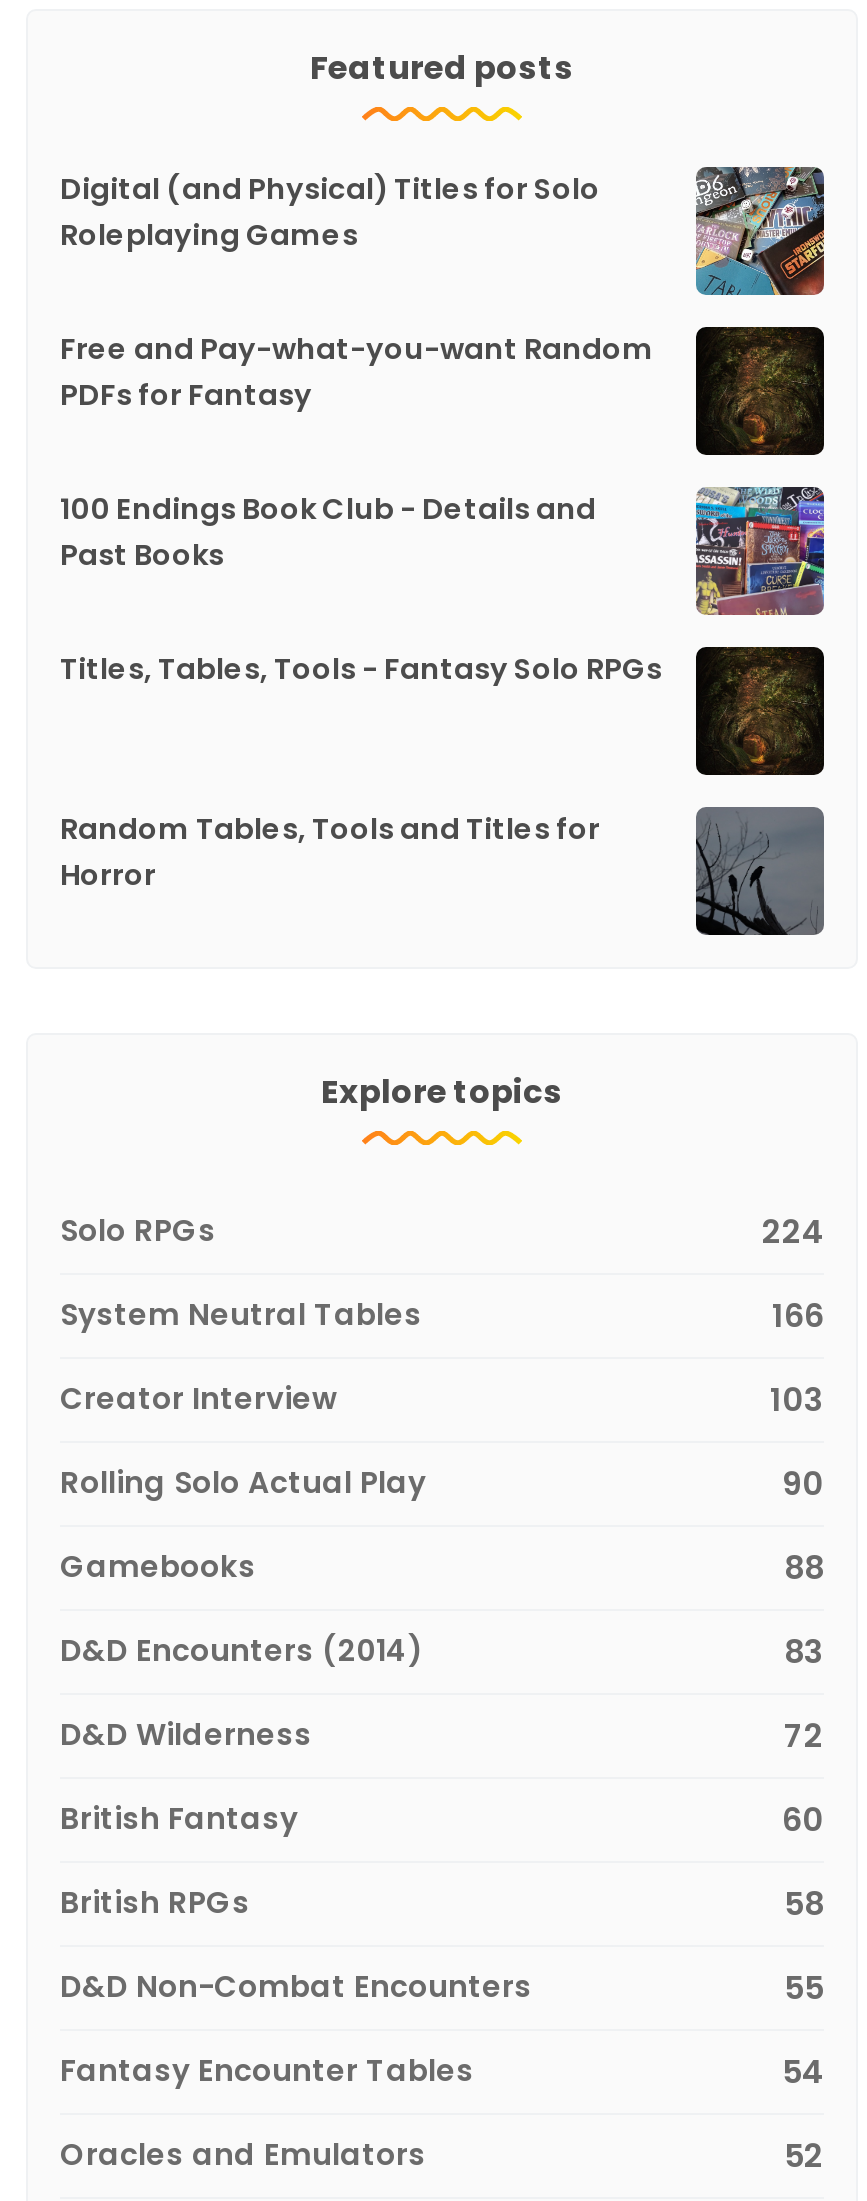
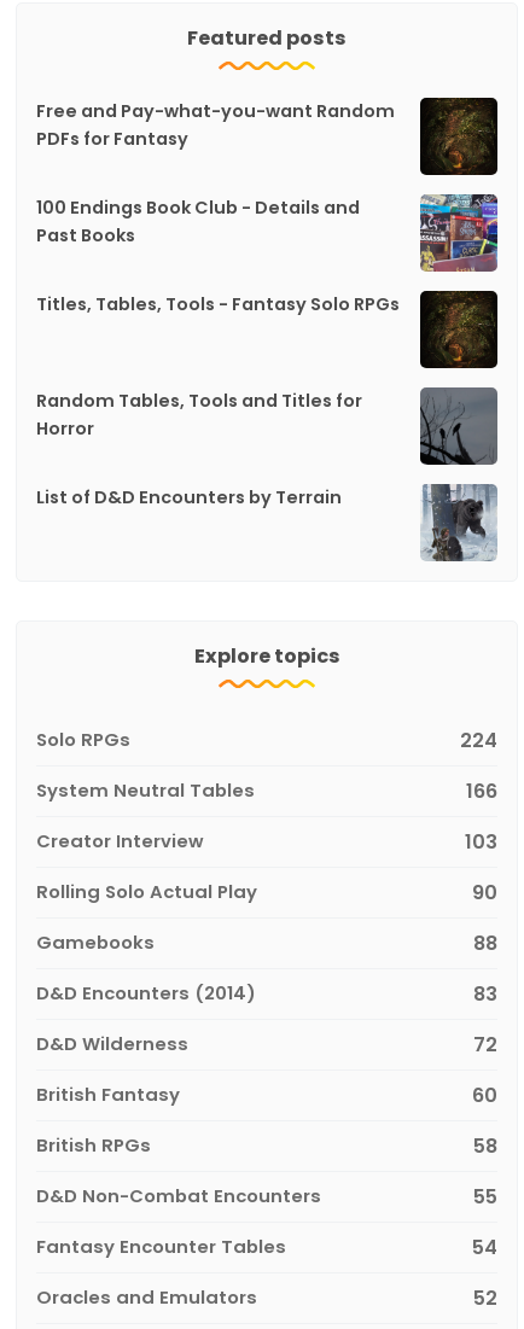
[60,168,600,254] Digital (and Physical) Titles for Solo | Roleplaying Games -> none
[694,165,826,297] [image] -> none
moved [60,325,824,894] -> [36,97,497,440]: [image] | Free and Pay-what-you-want Random | PDFs for Fantasy | 100 Endings Book Club - Details and | Past Books | Titles, Tables, Tools - Fantasy Solo RPGs | Random Tables, Tools and Titles for | Horror
none -> [36,485,342,509] List of D&D Encounters by Terrain
none -> [420,484,497,563] [image]

